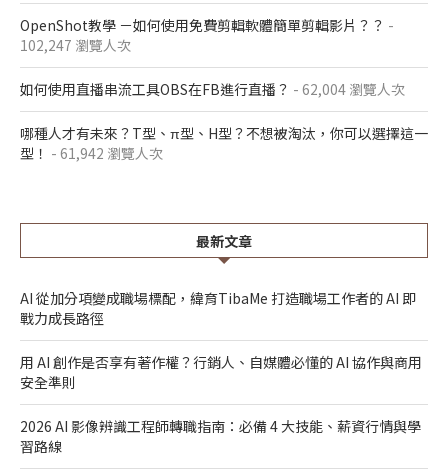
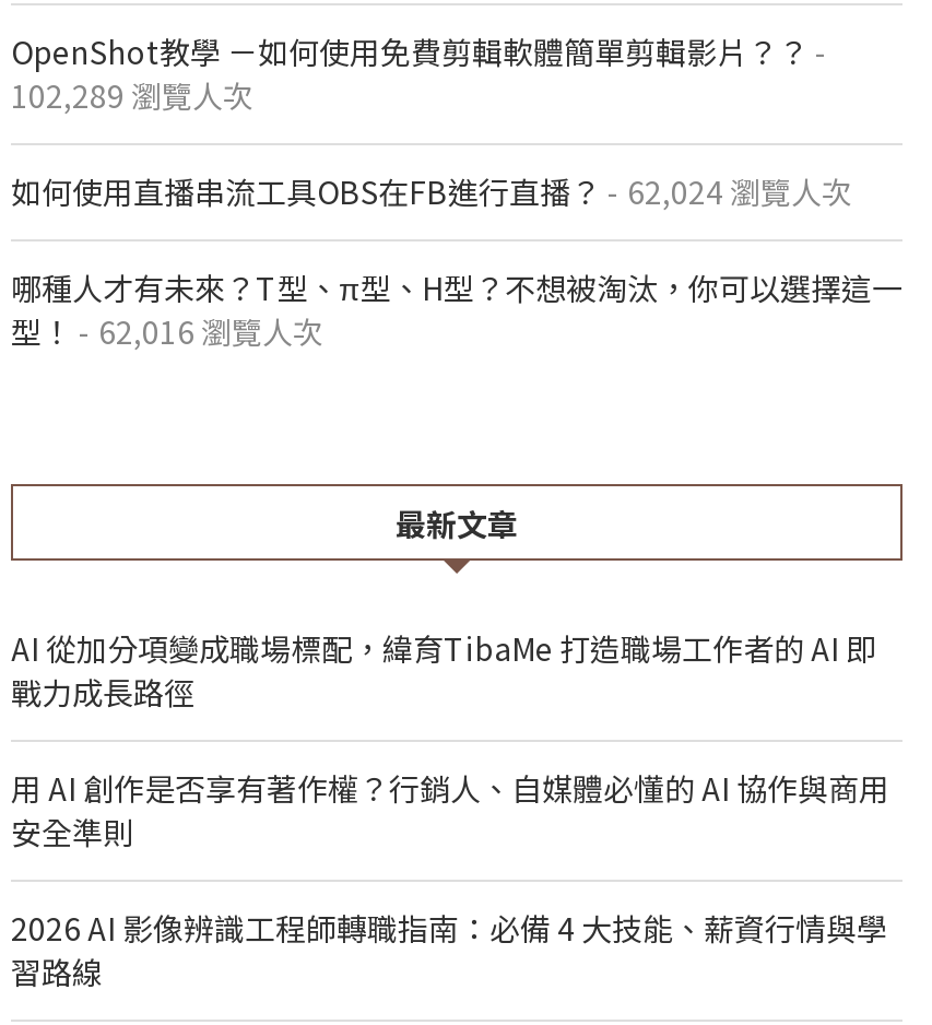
[20,35,131,55] 102,247 瀏覽人次 -> [11,74,253,117] 102,289 瀏覽人次
[20,79,405,99] 如何使用直播串流工具OBS在FB進行直播？- 62,004 瀏覽人次 -> [11,170,852,214] 如何使用直播串流工具OBS在FB進行直播？- 62,024 瀏覽人次
[20,143,163,163] 型！- 61,942 瀏覽人次 -> [11,310,323,353] 型！- 62,016 瀏覽人次

